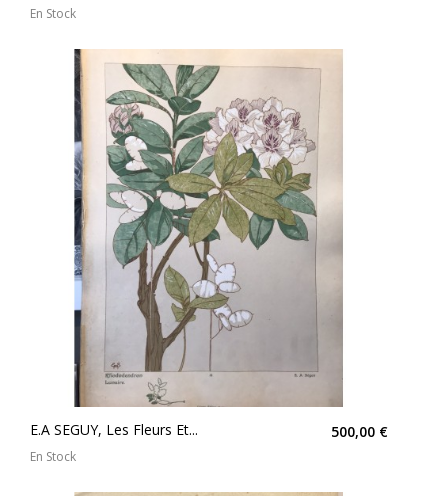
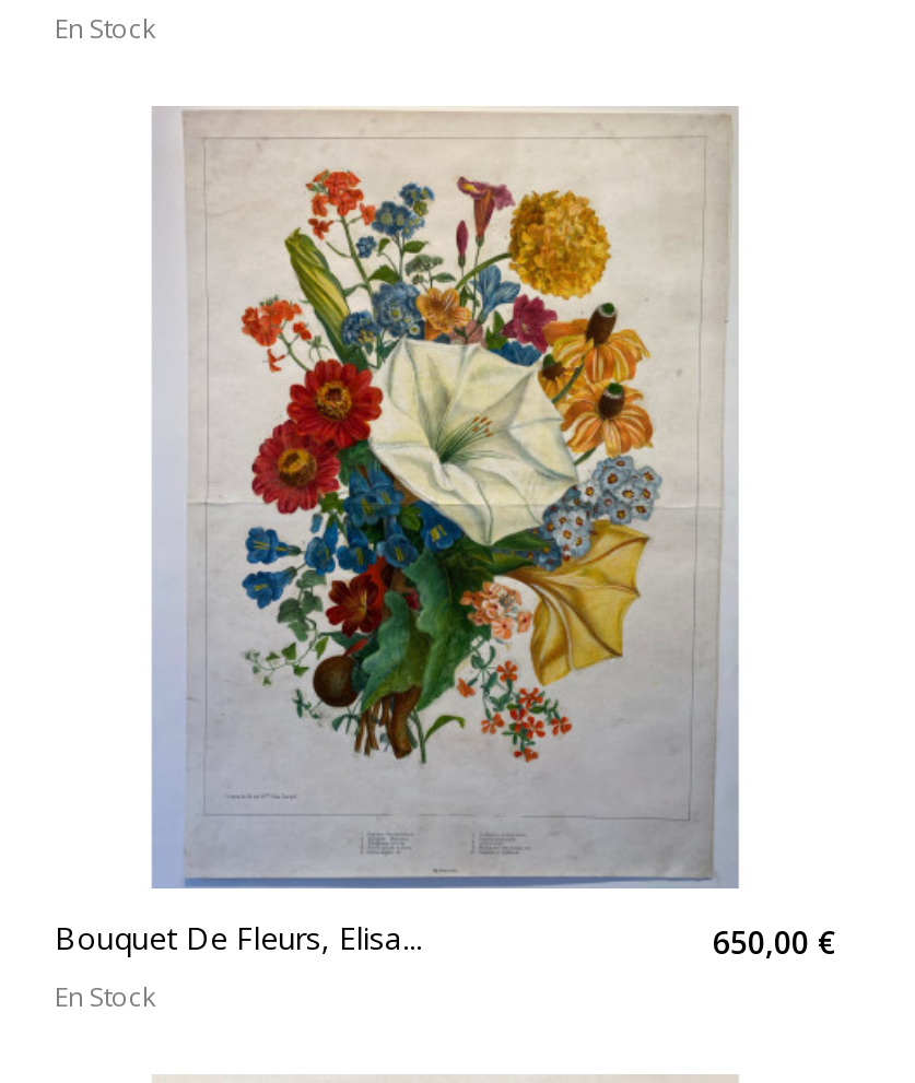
[30,48,388,441] [image] | E.A SEGUY, Les Fleurs Et... | 500,00 € -> [55,106,837,963] [image] | Bouquet De Fleurs, Elisa... | 650,00 €

